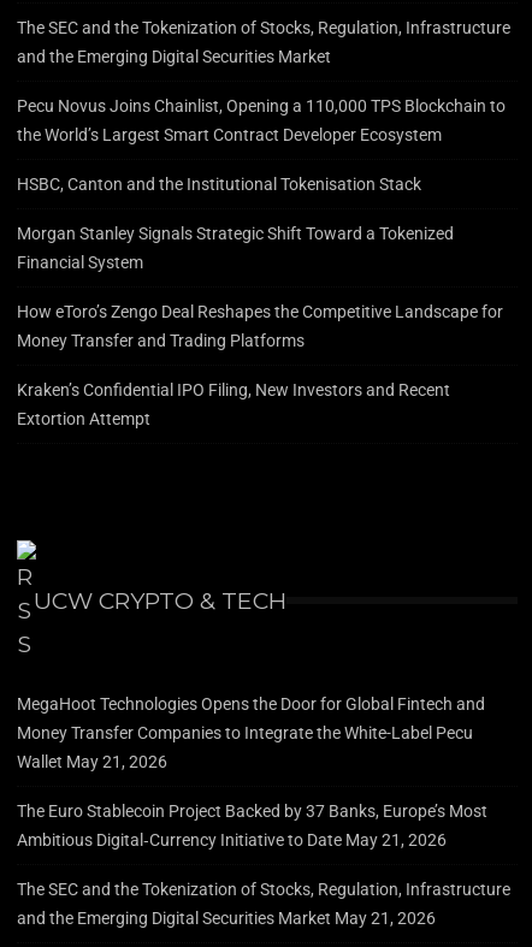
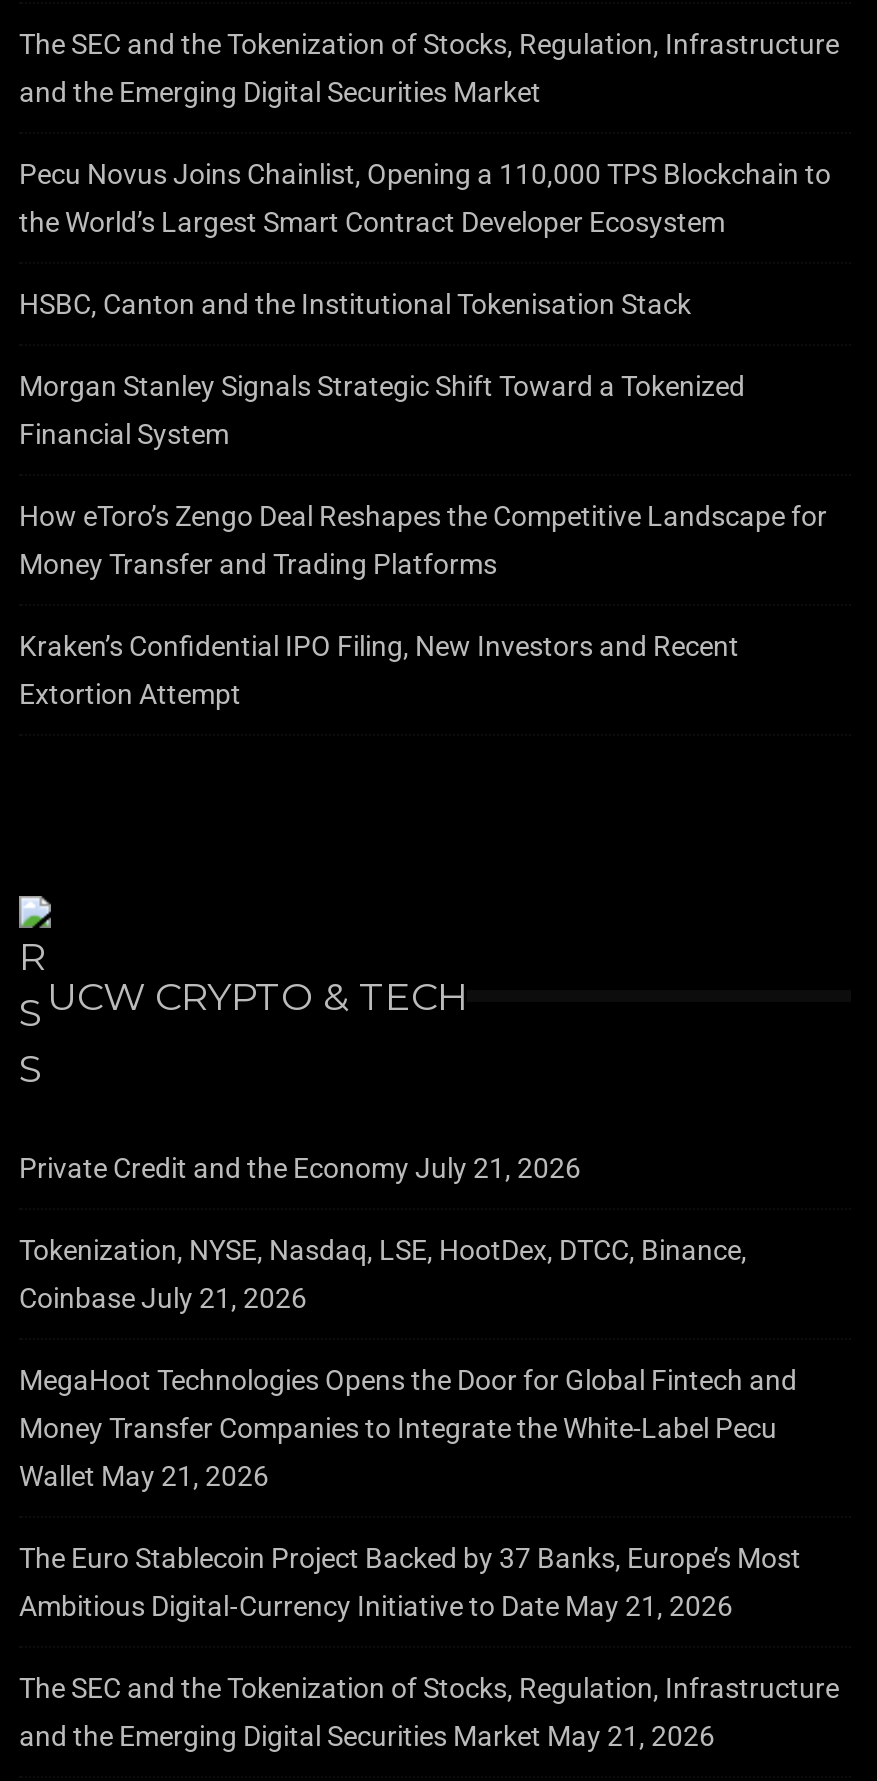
none -> [19,1152,747,1314] Private Credit and the Economy July 21, 2026 | Tokenization, NYSE, Nasdaq, LSE, HootDex, DTCC, Binance, | Coinbase July 21, 2026

